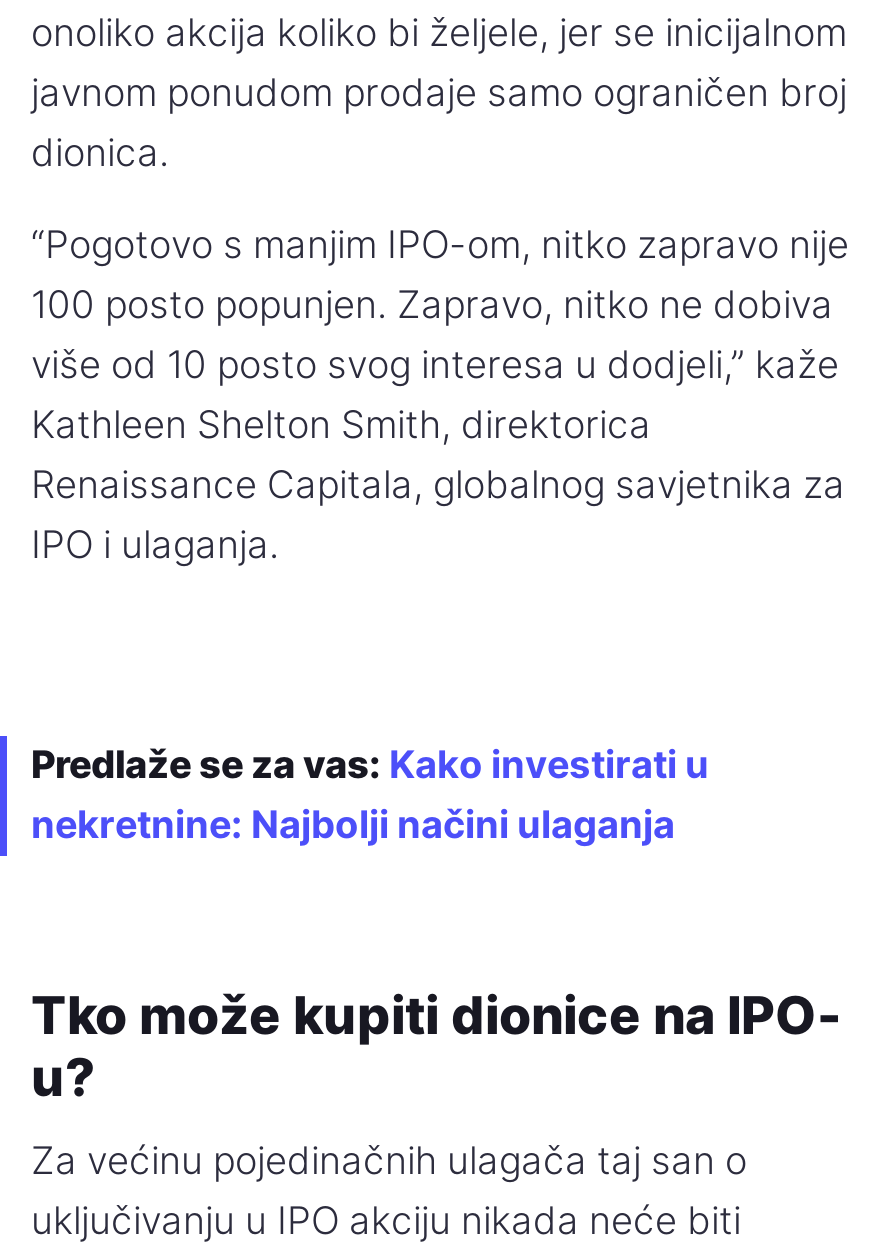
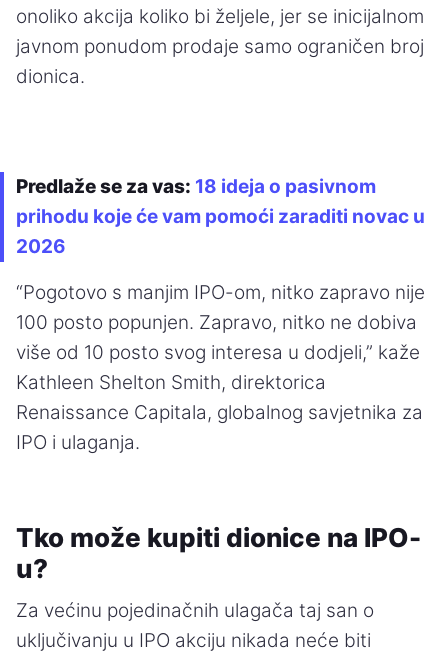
none -> [16,175,425,258] Predlaže se za vas: 18 ideja o pasivnom | prihodu koje će vam pomoći zaraditi novac u | 2026
moved [31,221,849,567] -> [16,281,425,454]: “Pogotovo s manjim IPO-om, nitko zapravo nije | 100 posto popunjen. Zapravo, nitko ne dobiva | više od 10 posto svog interesa u dodjeli,” kaže | Kathleen Shelton Smith, direktorica | Renaissance Capitala, globalnog savjetnika za | IPO i ulaganja.
[31,741,709,847] Predlaže se za vas: Kako investirati u | nekretnine: Najbolji načini ulaganja -> none

